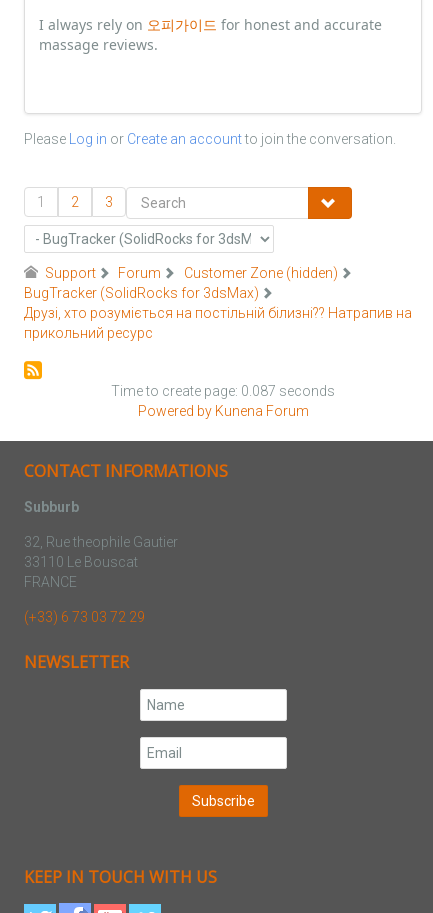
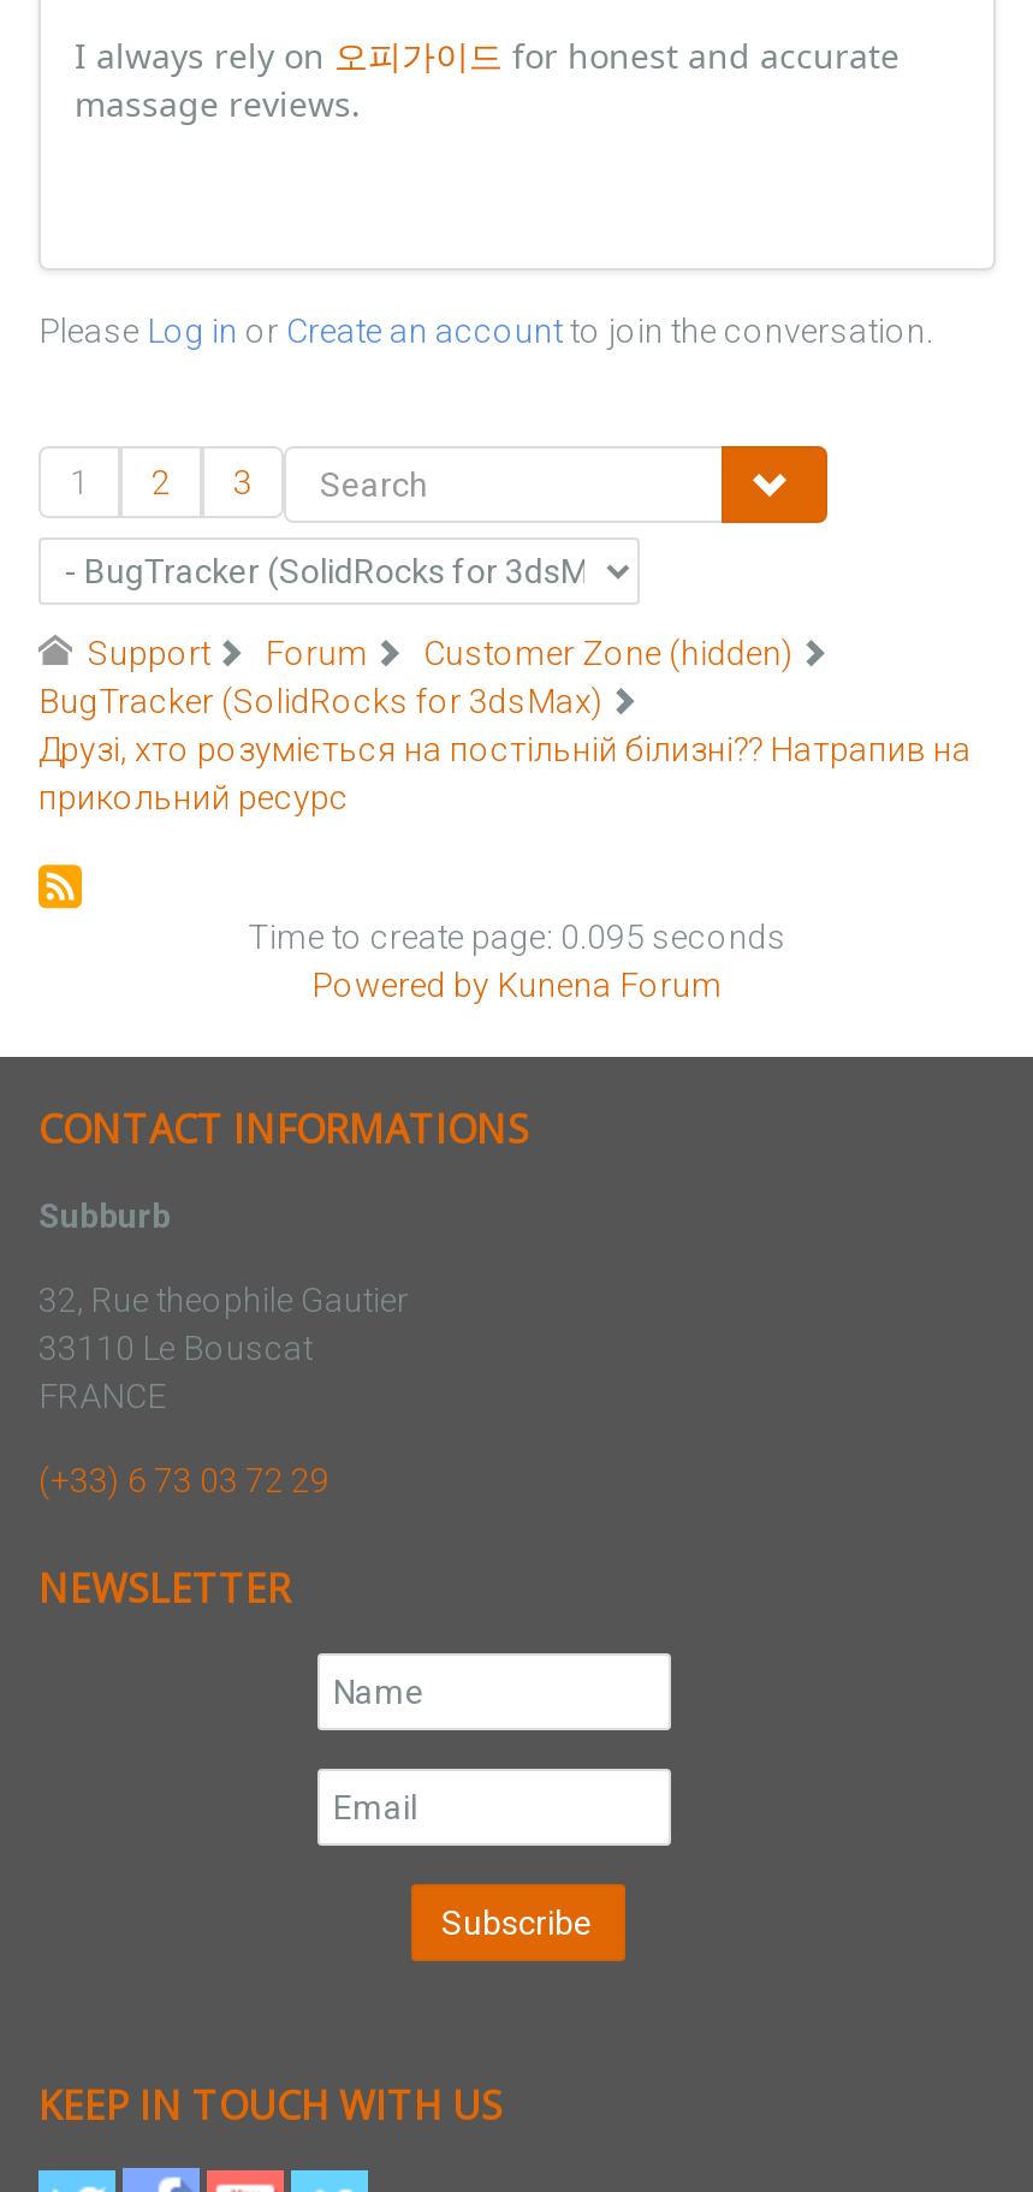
[111,383,335,399] Time to create page: 0.087 seconds -> [248,918,786,957] Time to create page: 0.095 seconds

